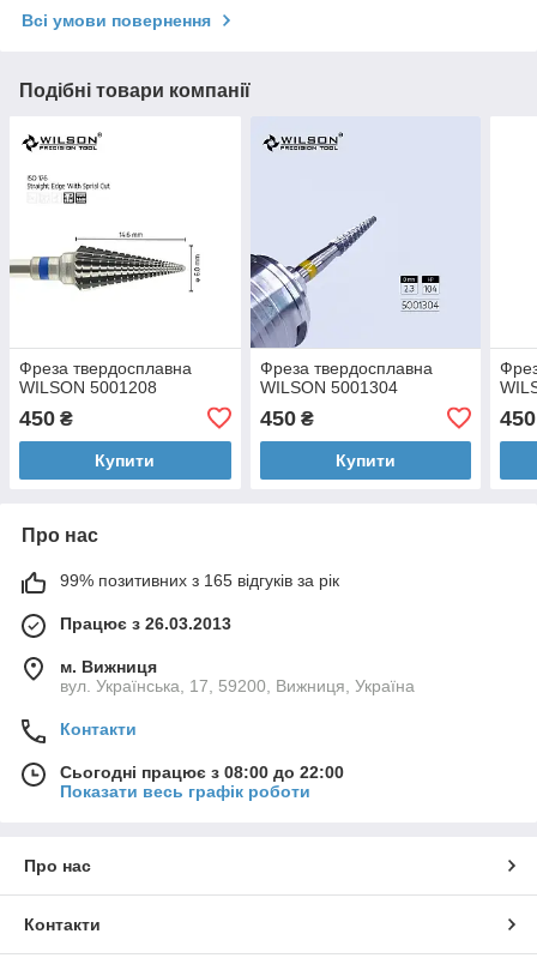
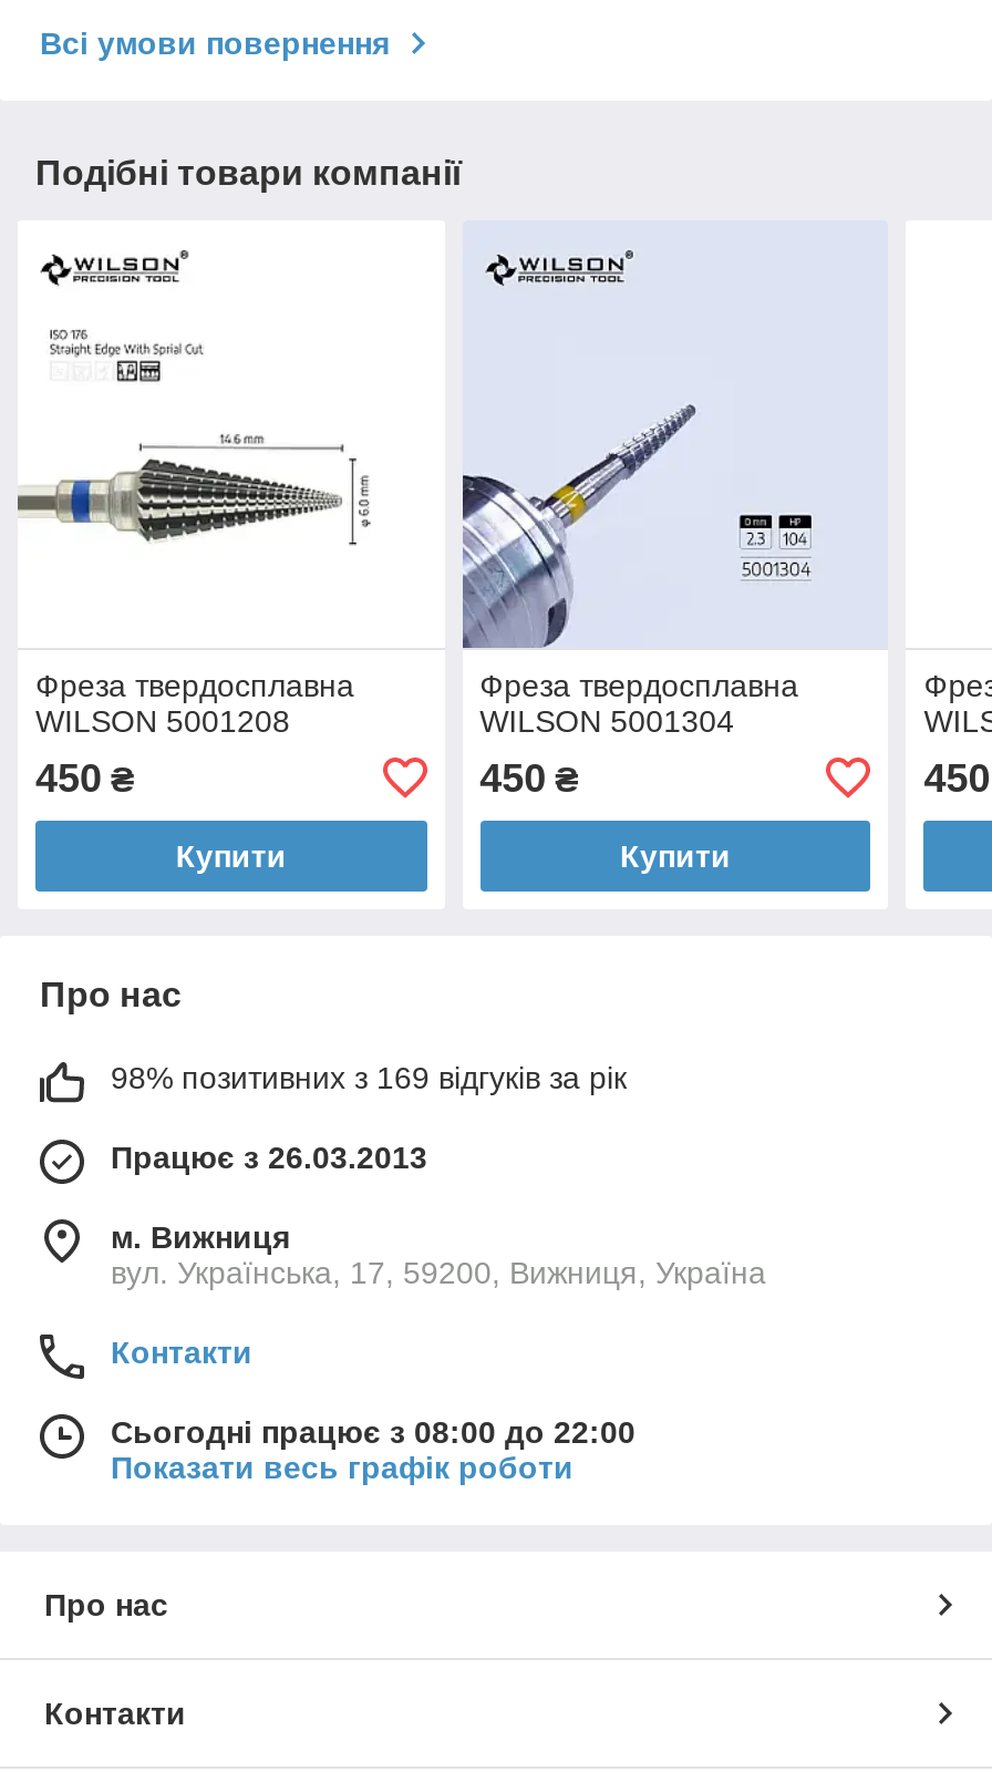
[60,570,339,590] 99% позитивних з 165 відгуків за рік -> [111,1059,627,1095] 98% позитивних з 169 відгуків за рік

